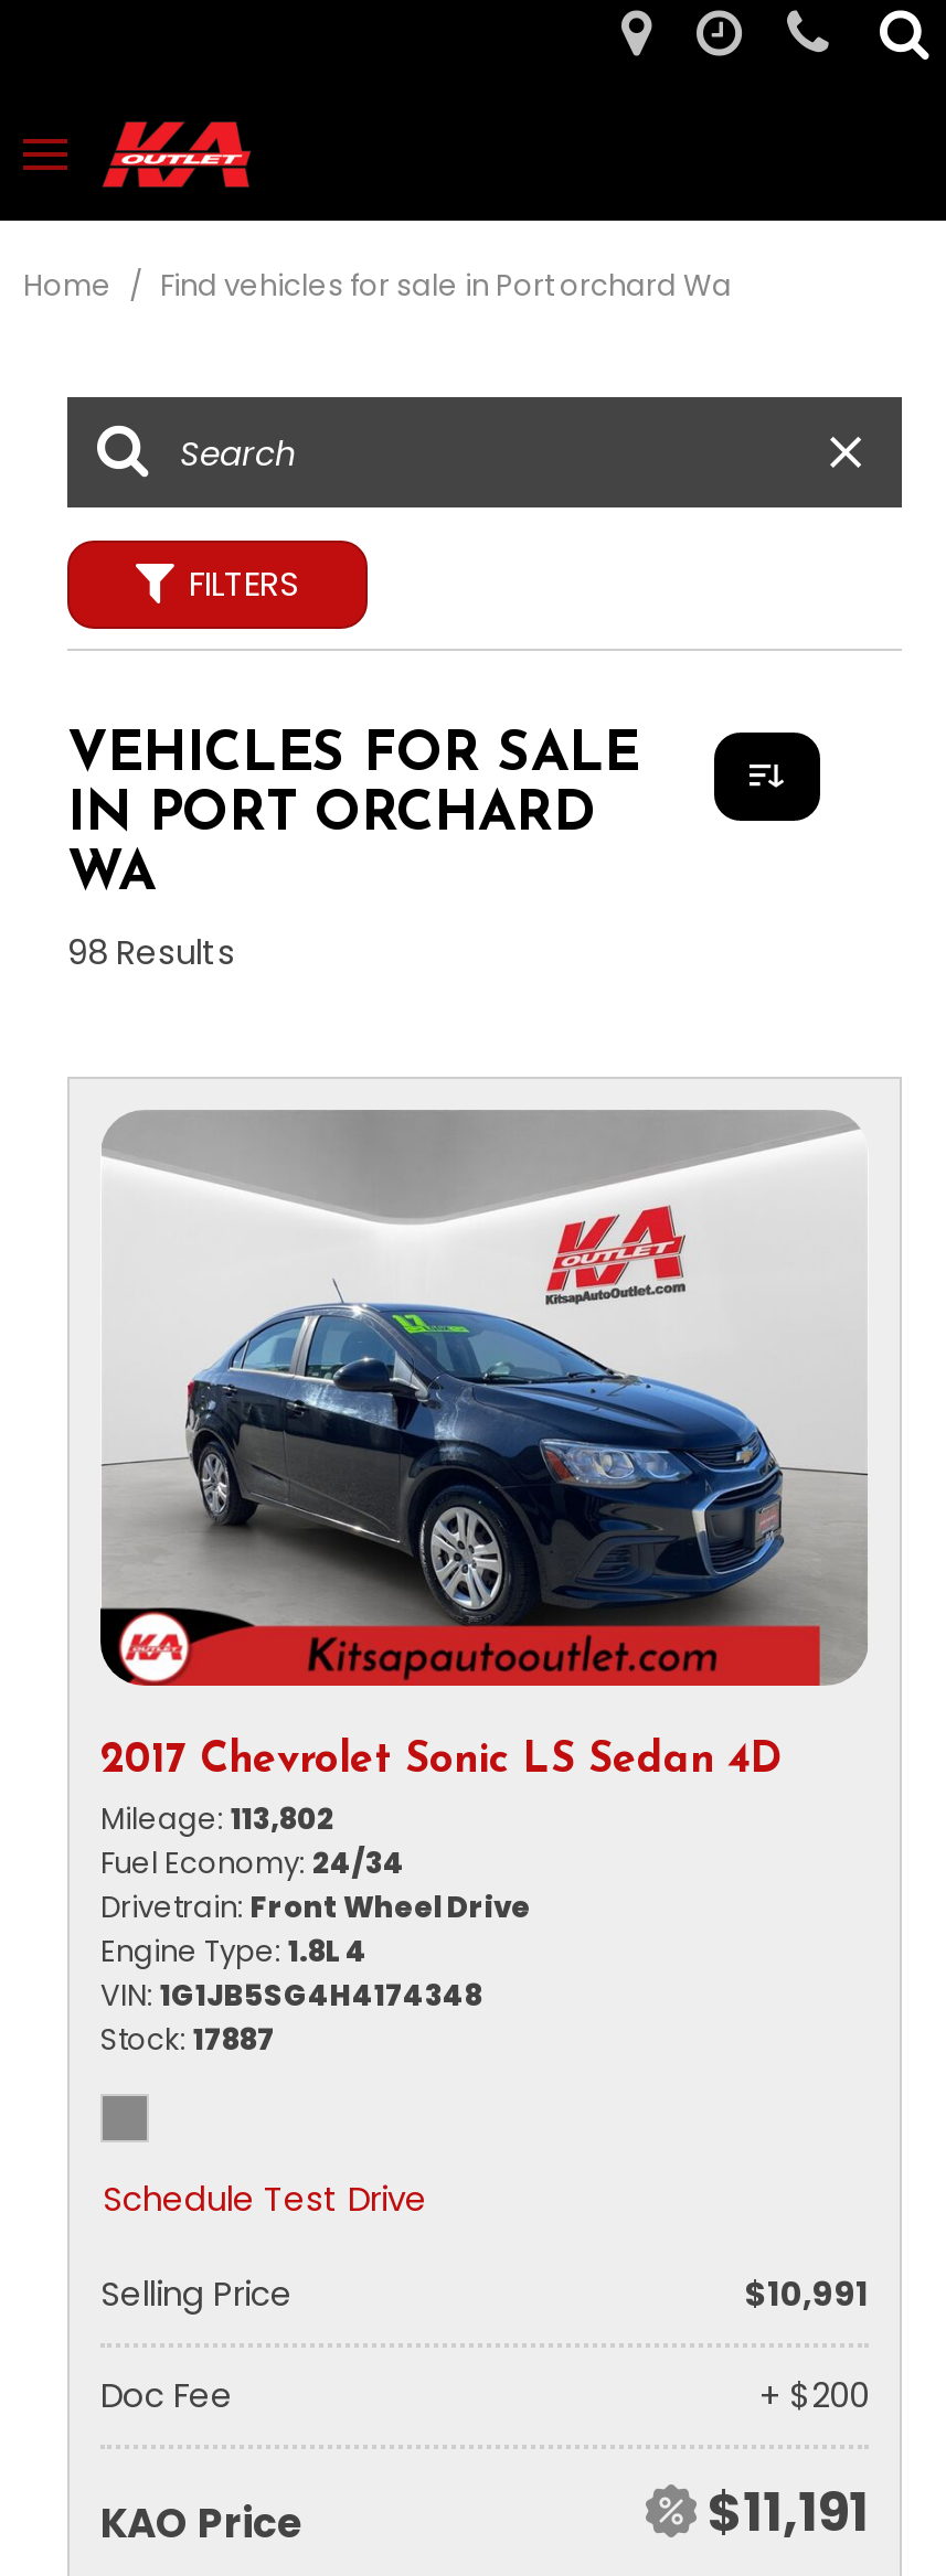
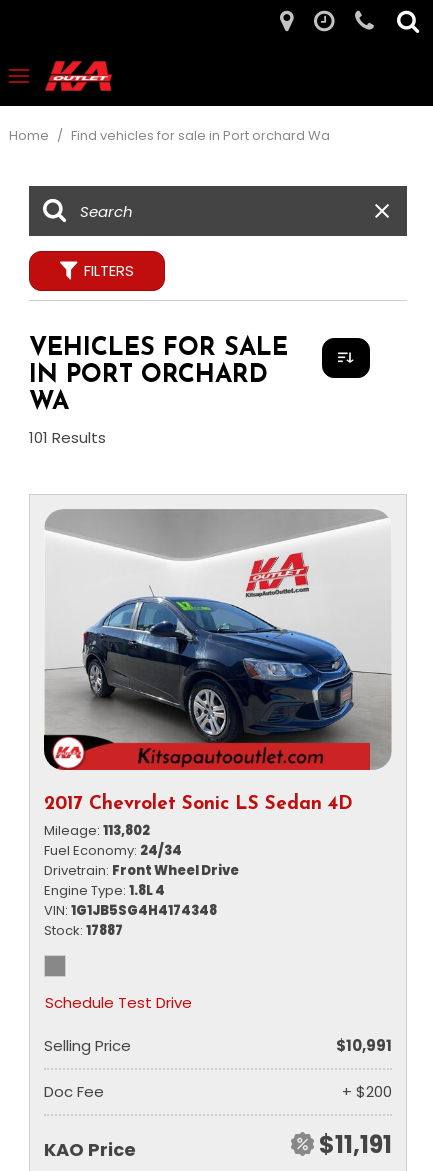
[67,929,235,975] 98 Results -> [29,427,106,448] 101 Results

